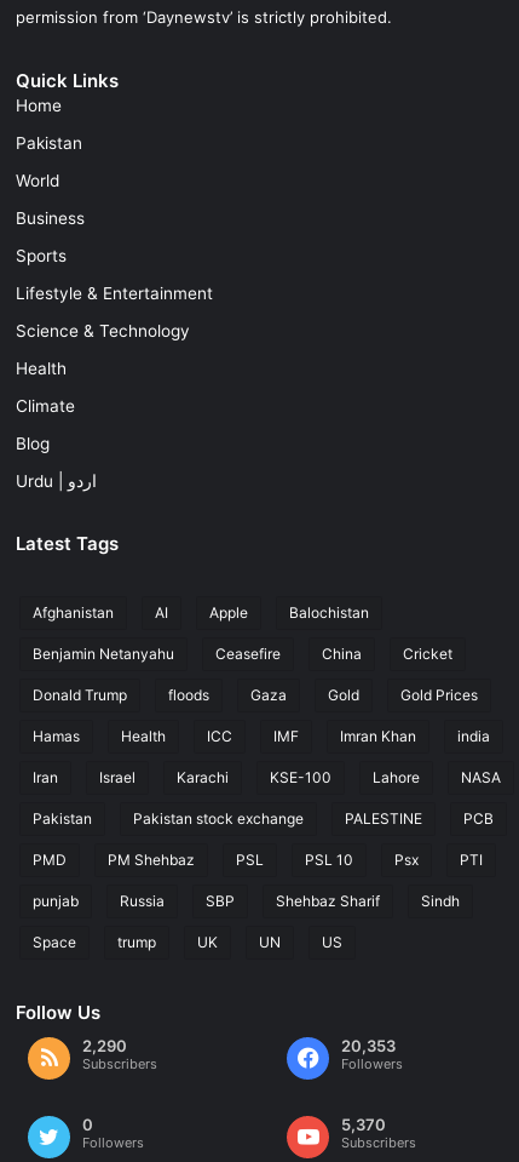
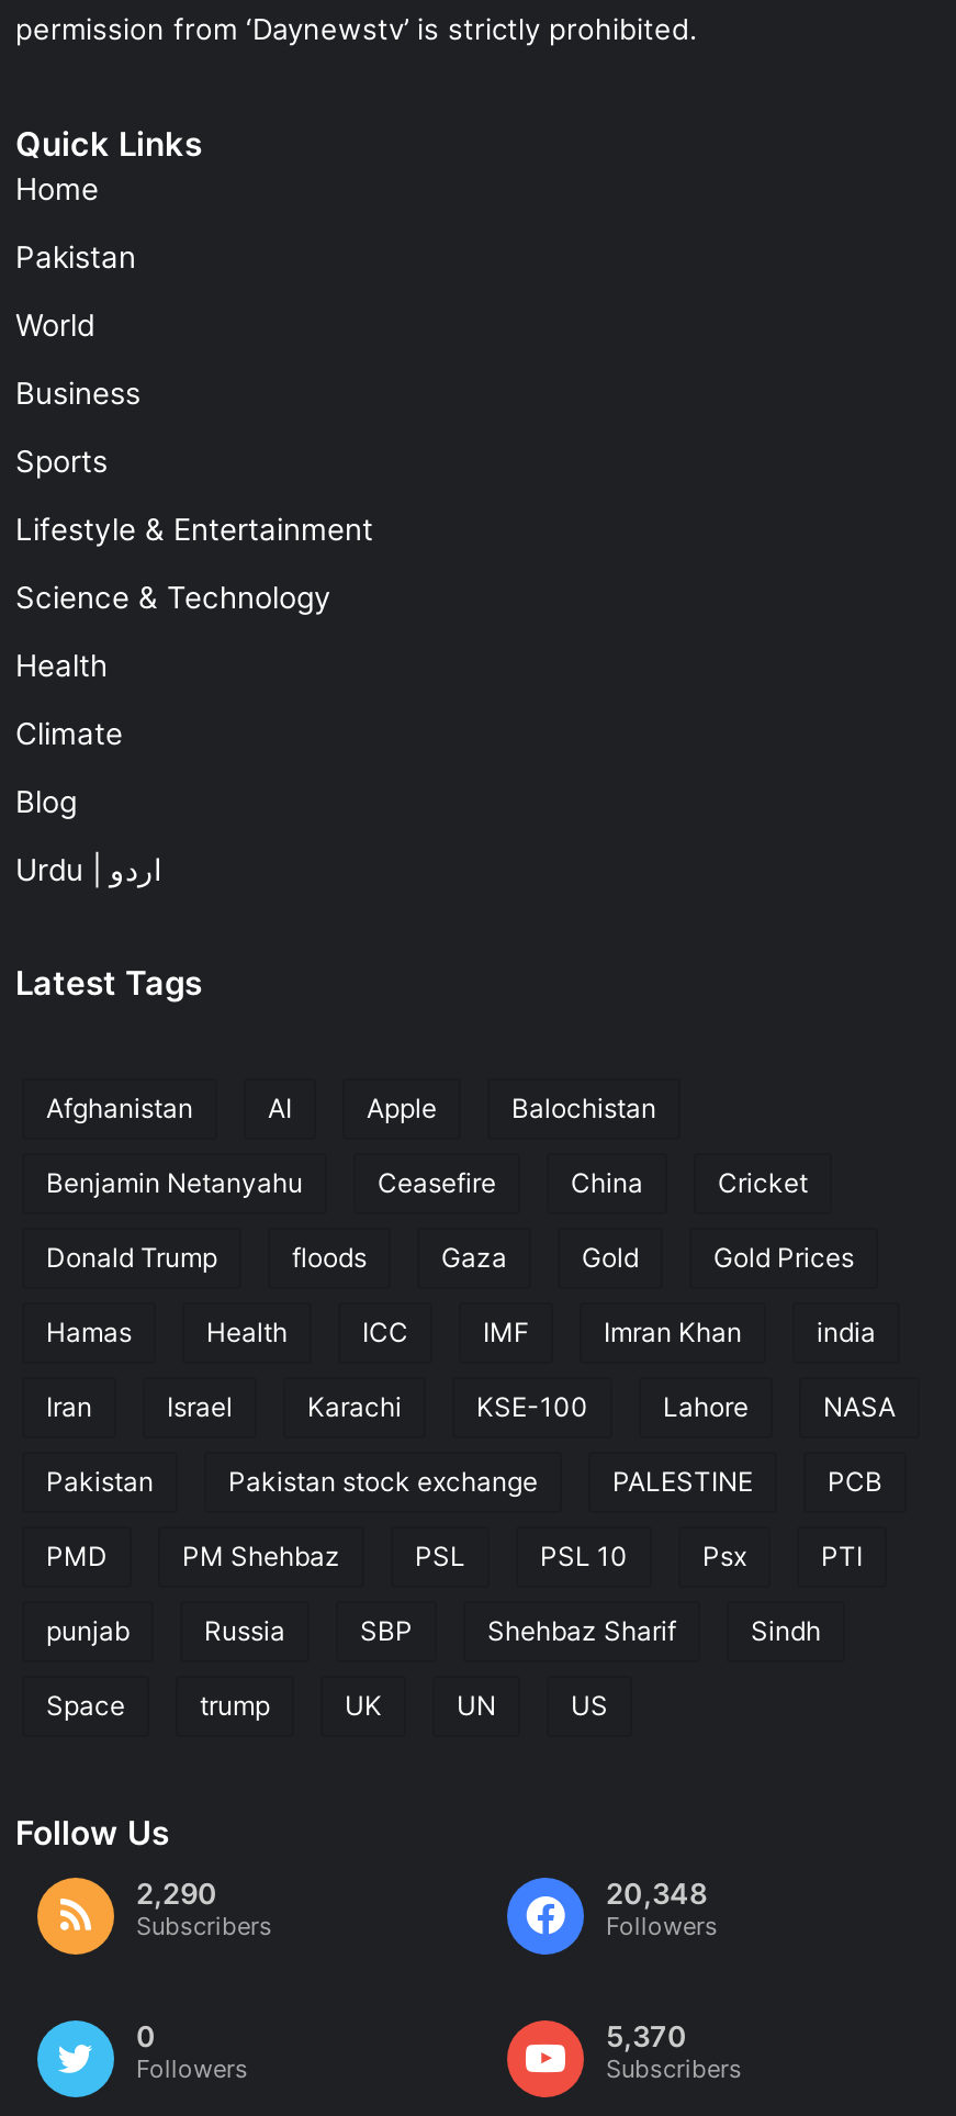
[341,1036,396,1056] 20,353 -> [606,1876,707,1911] 20,348

